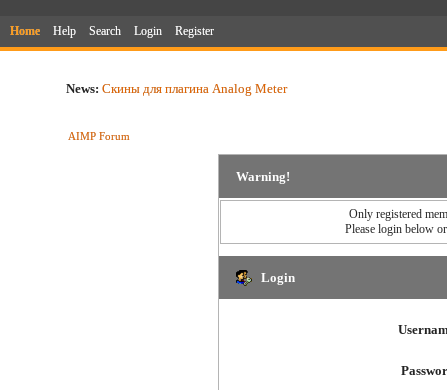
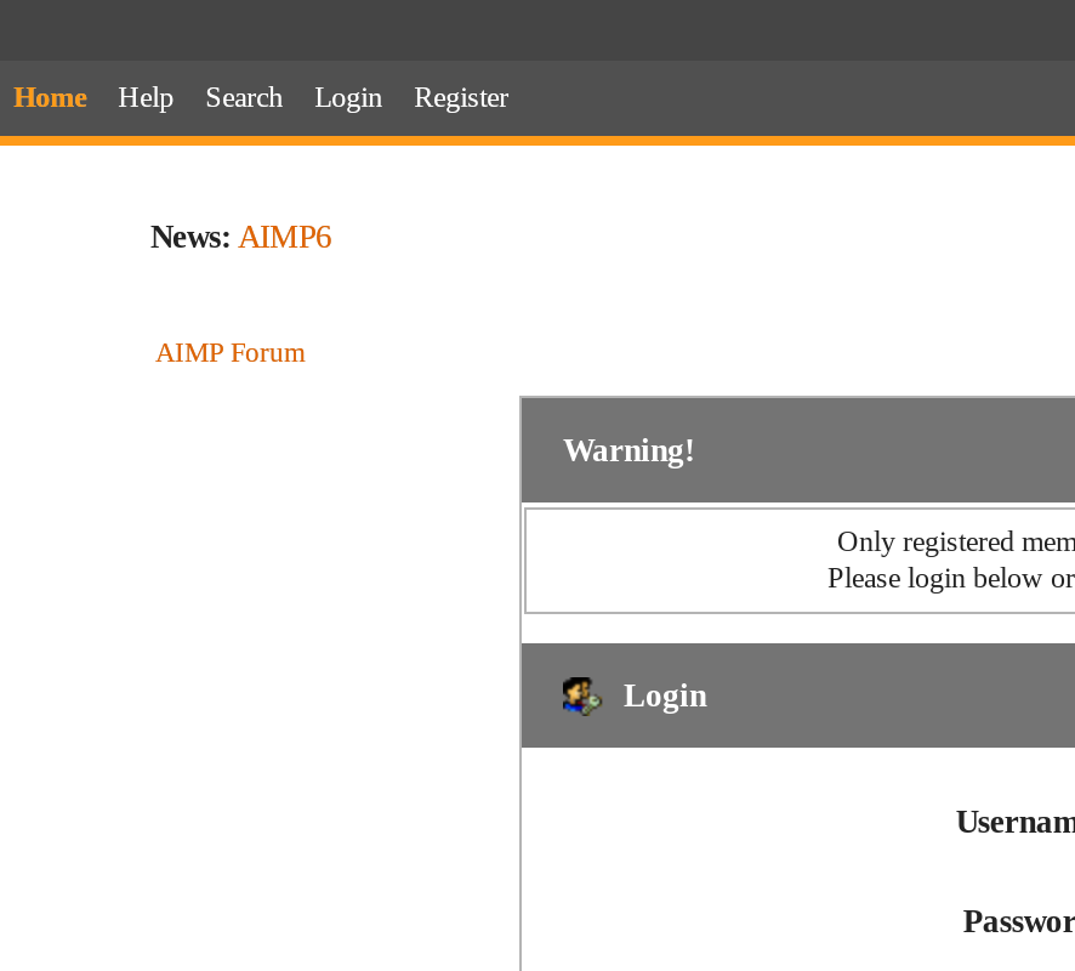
[66,81,287,96] News: Скины для плагина Analog Meter -> [150,218,332,255] News: AIMP6

